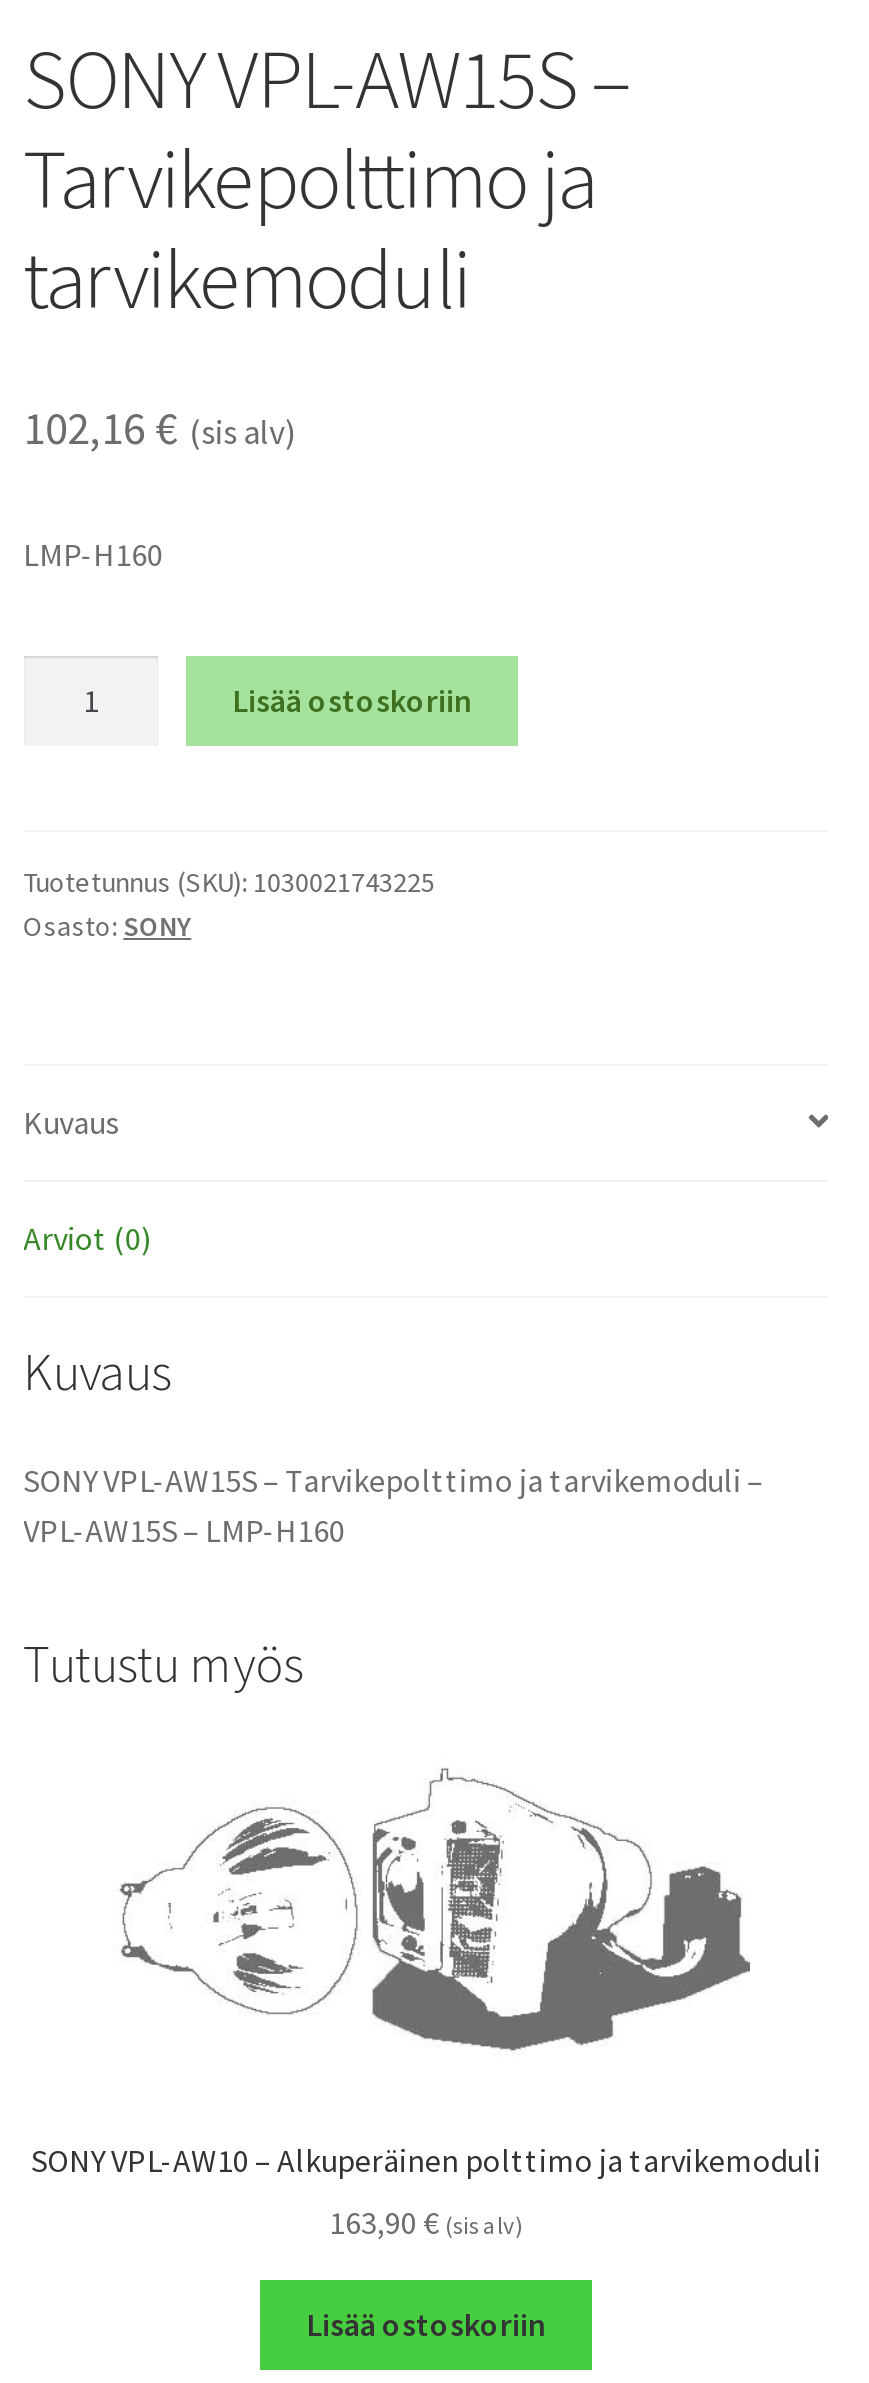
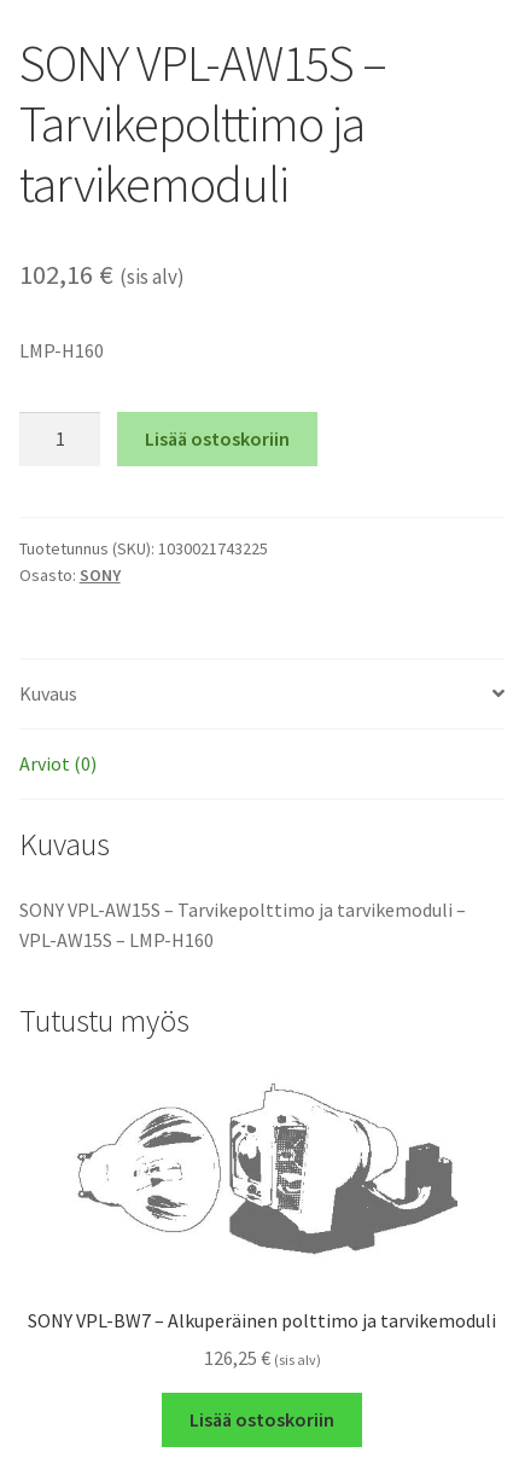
[31,2141,821,2181] SONY VPL-AW10 – Alkuperäinen polttimo ja tarvikemoduli -> [28,1309,496,1333] SONY VPL-BW7 – Alkuperäinen polttimo ja tarvikemoduli
[329,2202,523,2242] 163,90 € (sis alv) -> [203,1346,320,1370] 126,25 € (sis alv)

